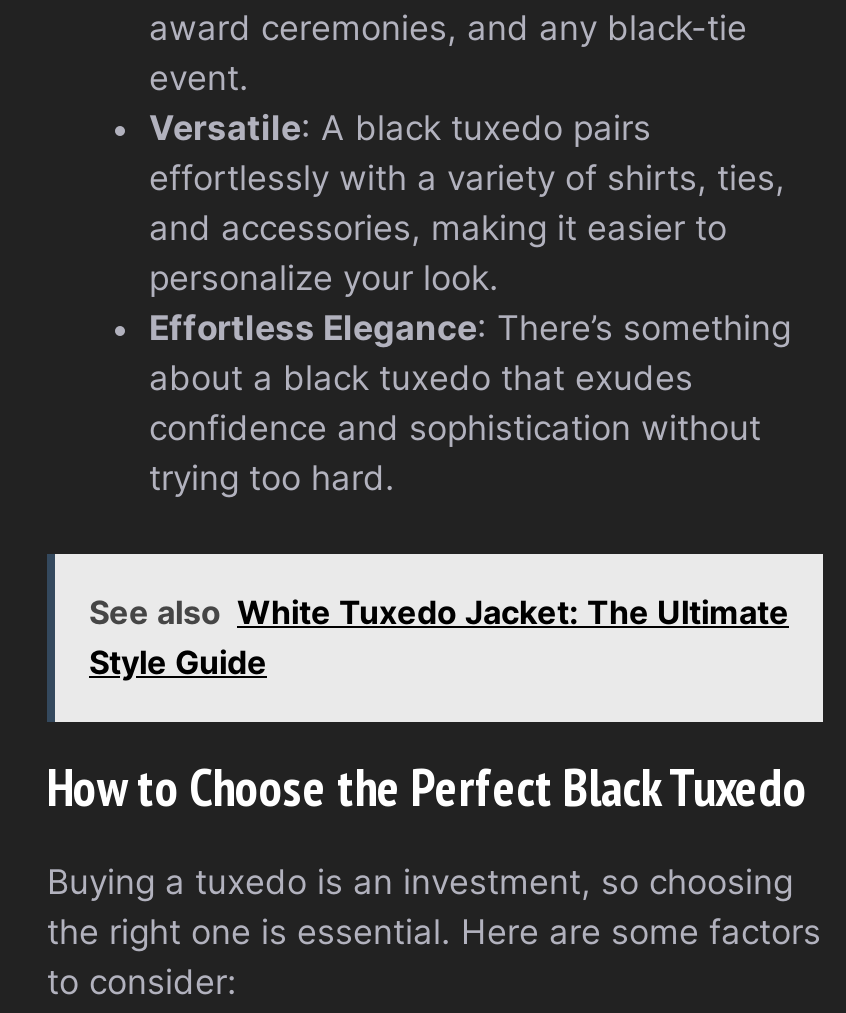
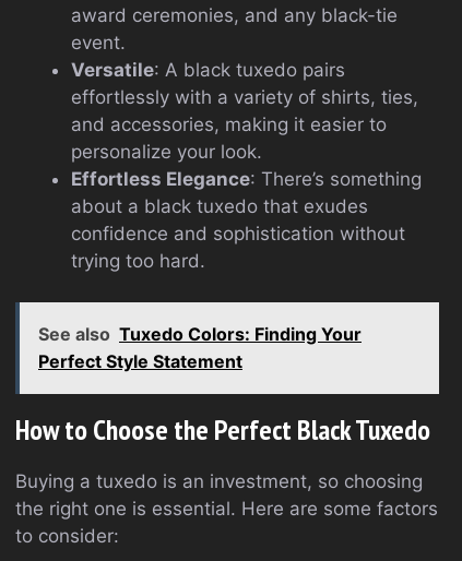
[89,593,789,683] See also White Tuxedo Jacket: The Ultimate | Style Guide -> [38,323,362,373] See also Tuxedo Colors: Finding Your | Perfect Style Statement

